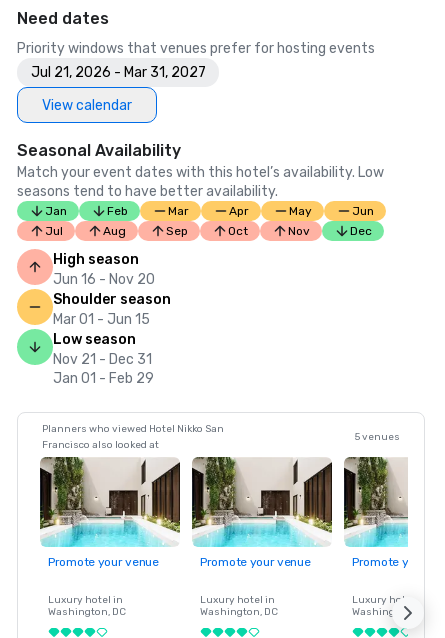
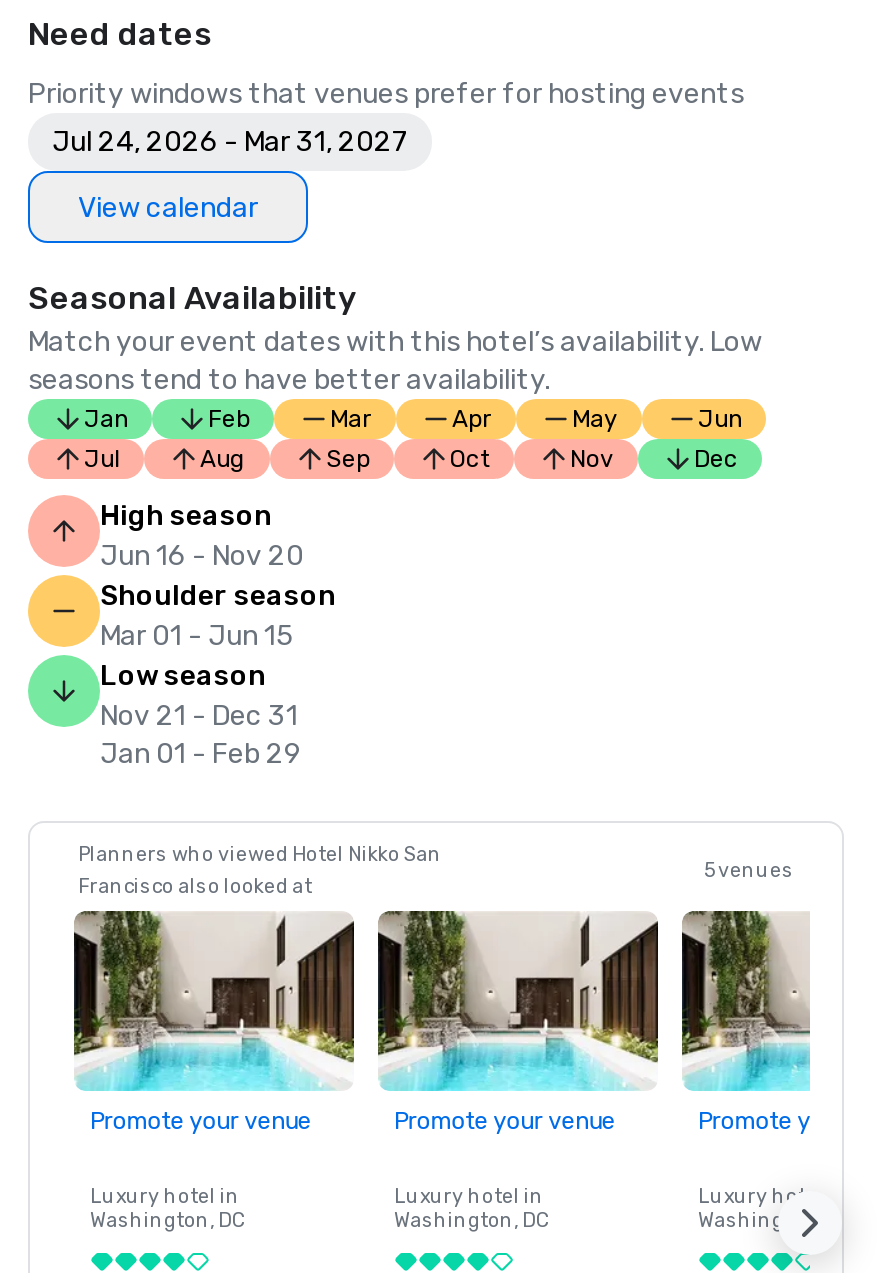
[30,64,205,81] Jul 21, 2026 - Mar 31, 2027 -> [52,125,408,159] Jul 24, 2026 - Mar 31, 2027

